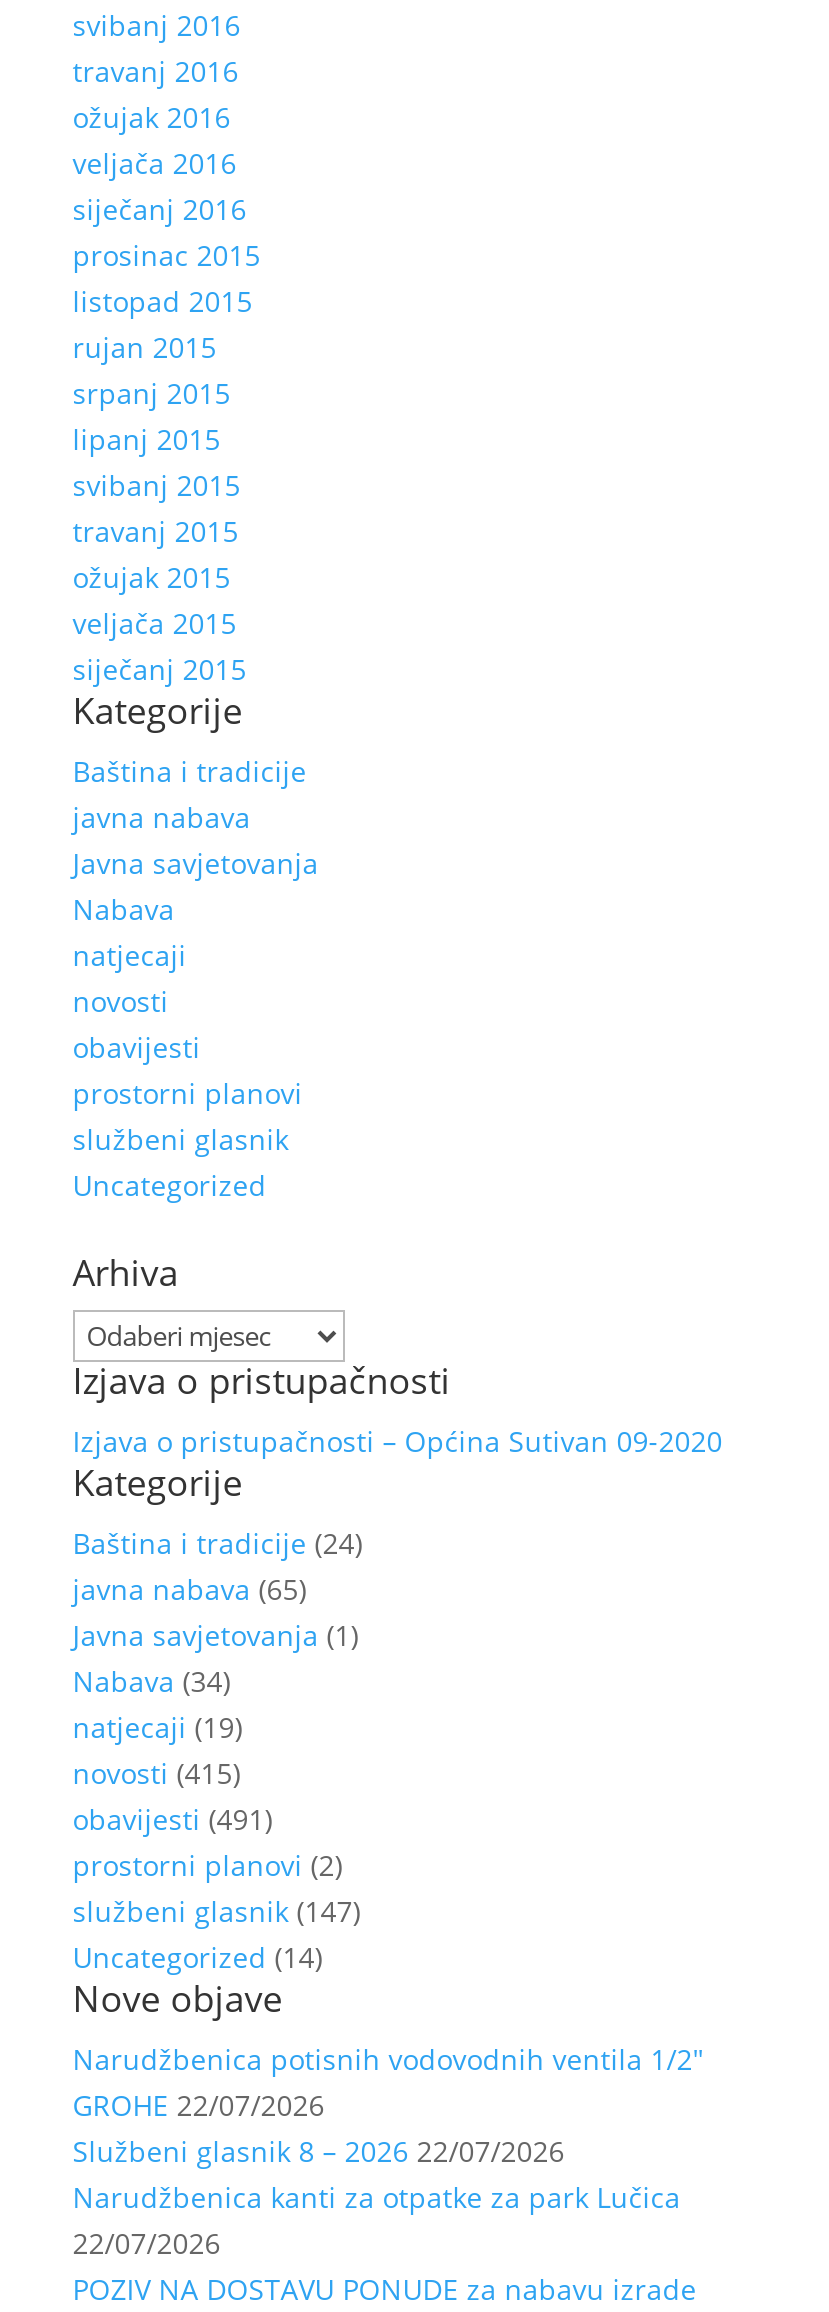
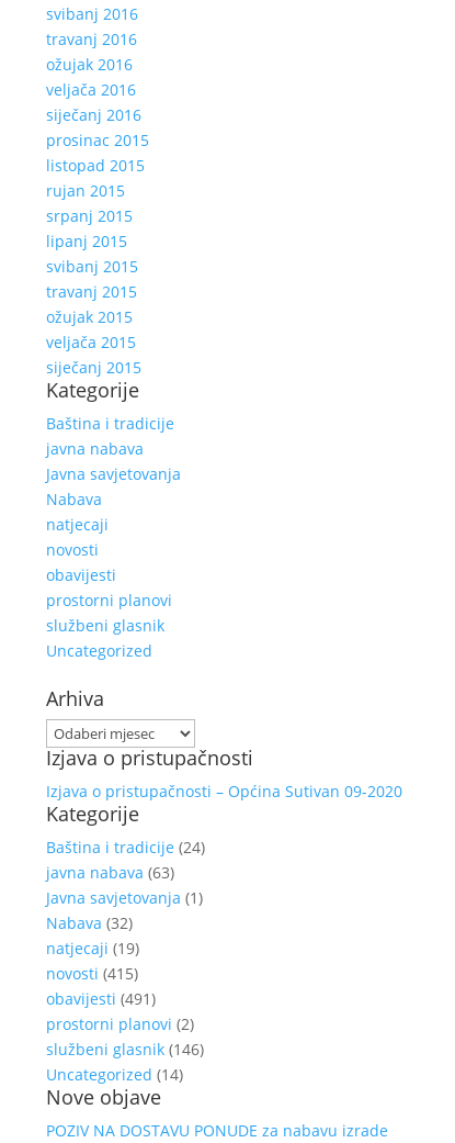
[73,1570,307,1608] javna nabava (65) -> [46,862,174,883] javna nabava (63)
[73,1662,231,1700] Nabava (34) -> [46,912,132,933] Nabava (32)
[73,1892,361,1930] službeni glasnik (147) -> [46,1038,204,1059] službeni glasnik (146)
[73,2040,705,2262] Narudžbenica potisnih vodovodnih ventila 1/2″ | GROHE 22/07/2026 | Službeni glasnik 8 – 2026 22/07/2026 | Narudžbenica kanti za otpatke za park Lučica | 22/07/2026 -> none

